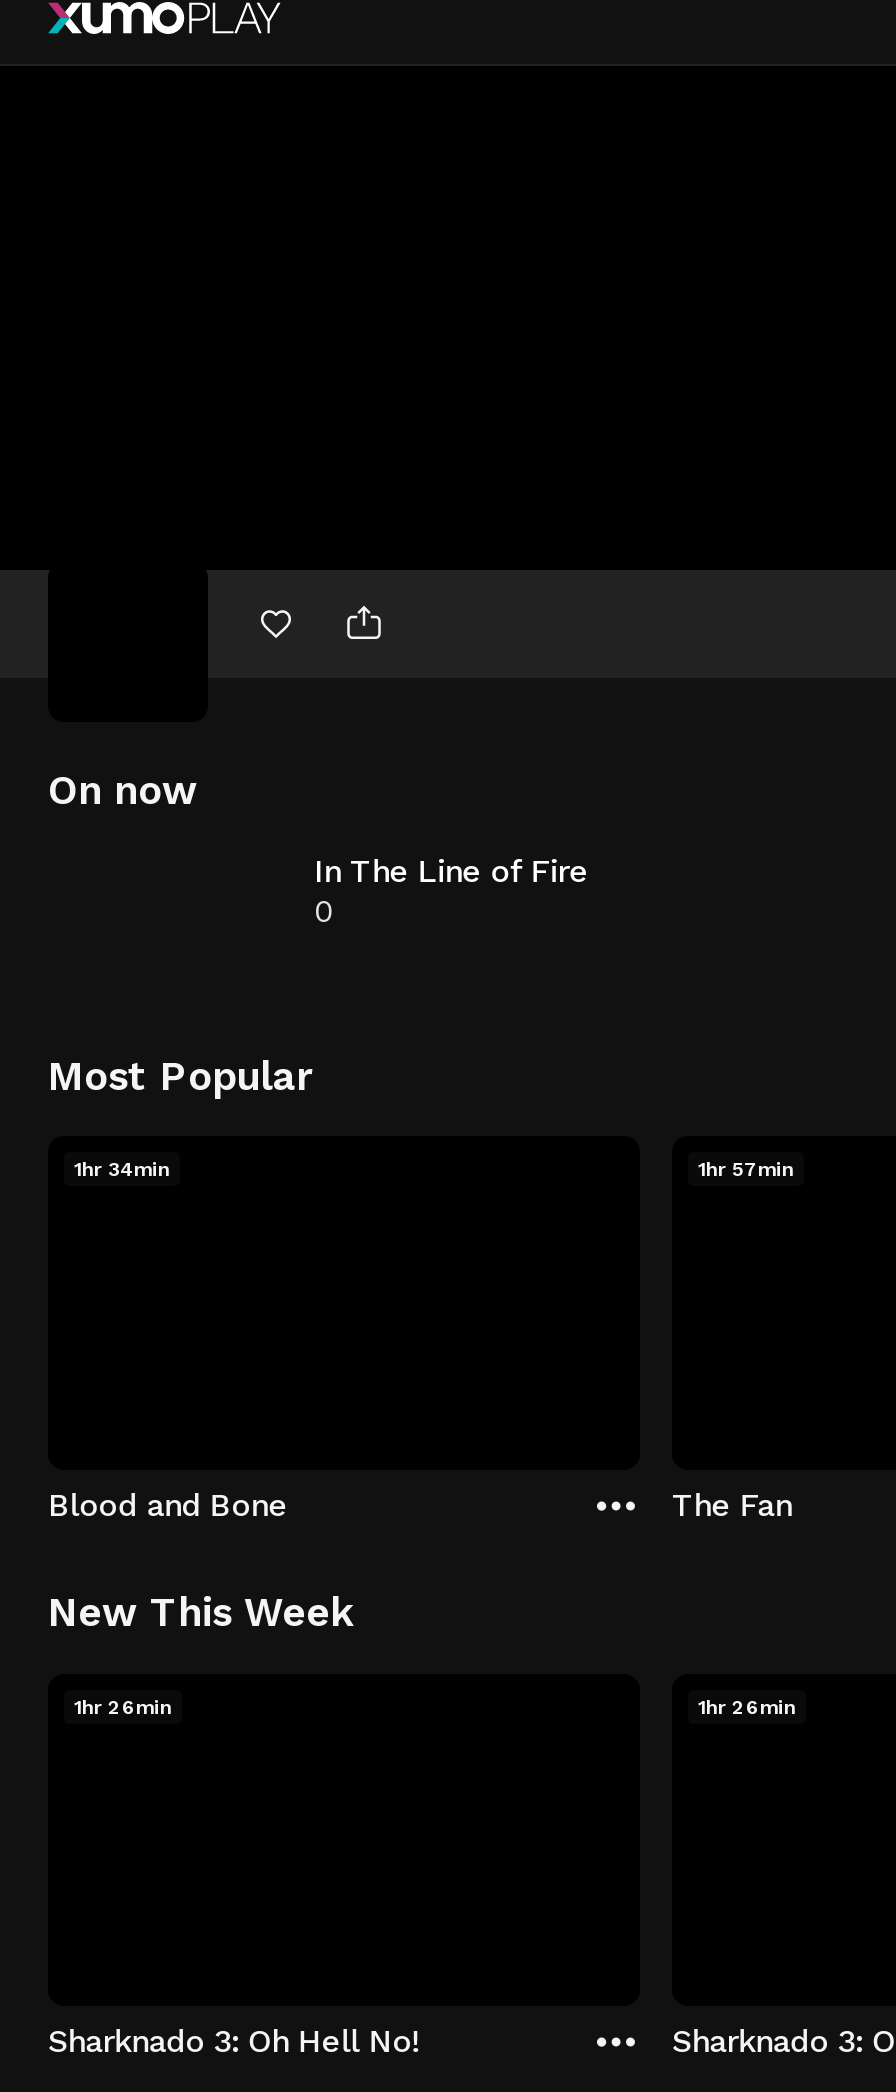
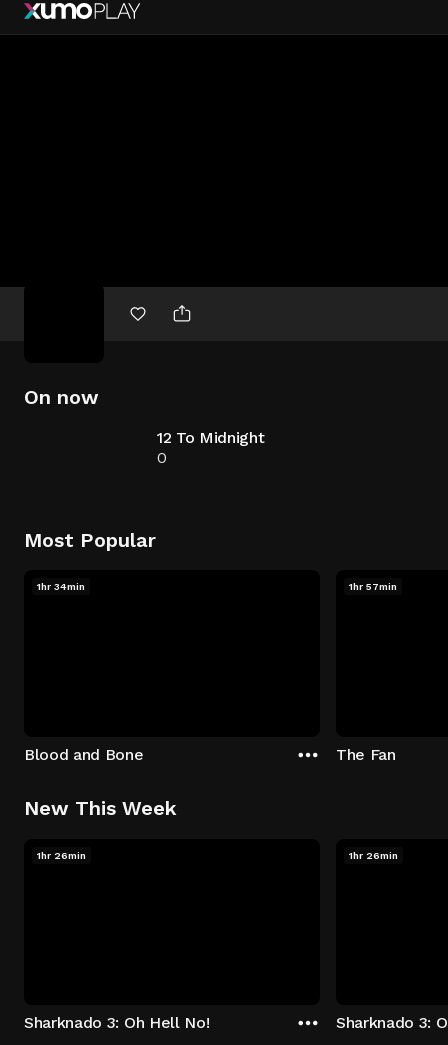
[314,852,588,890] In The Line of Fire -> [157,428,264,447] 12 To Midnight

